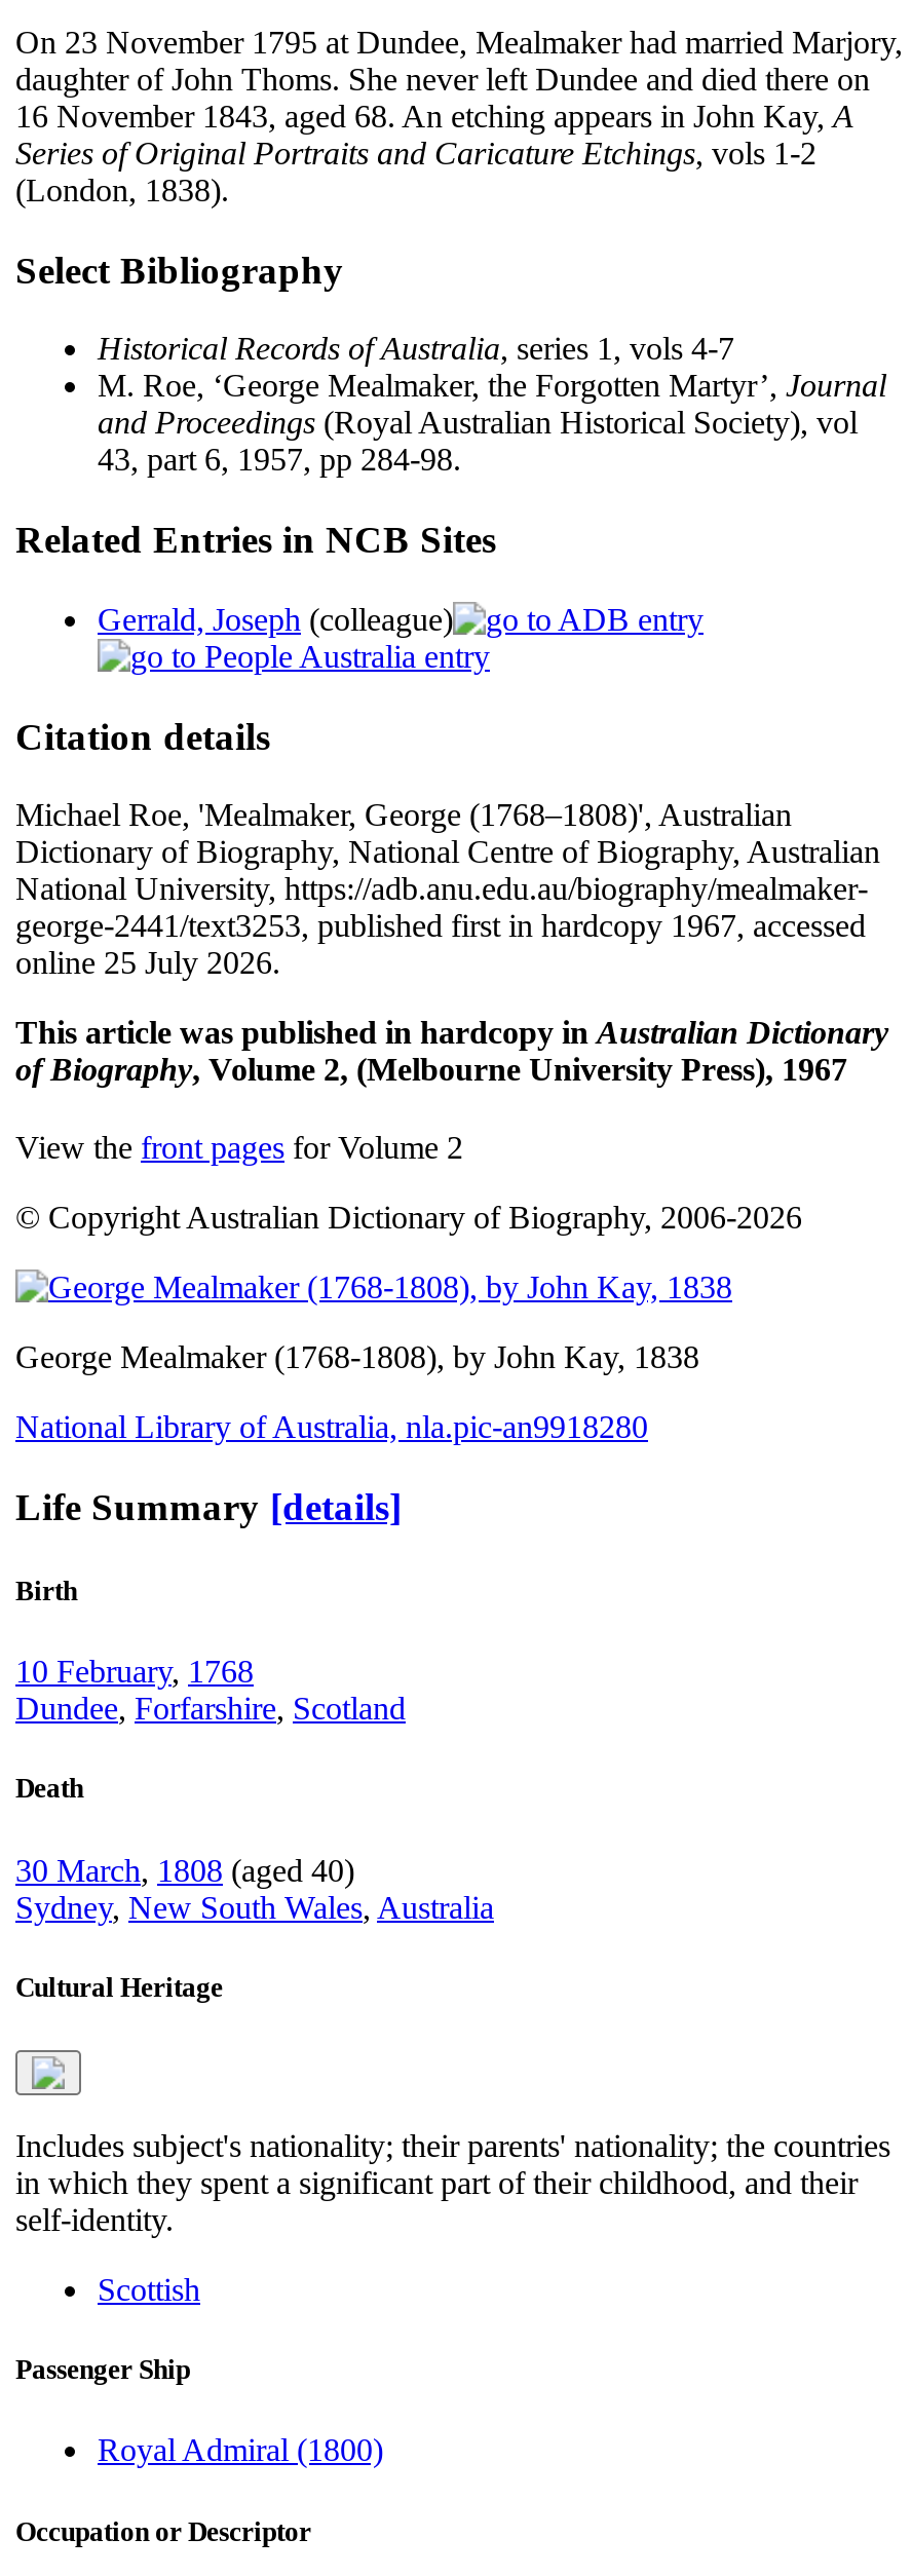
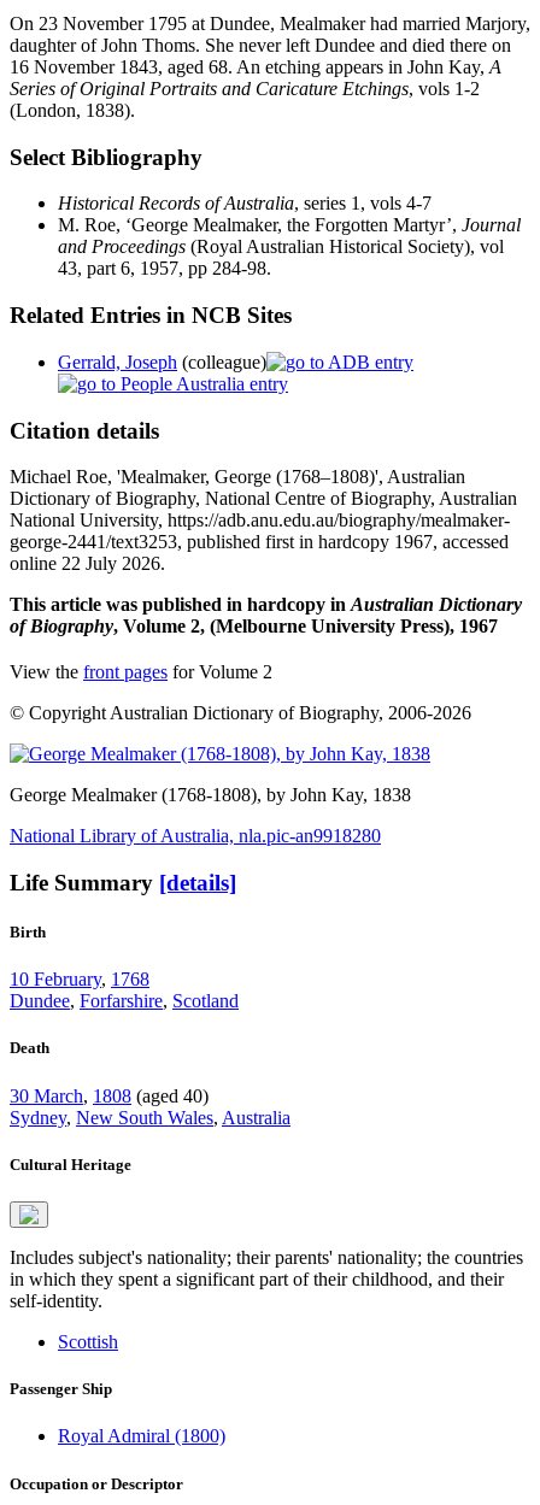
[15,945,280,980] online 25 July 2026. -> [10,553,165,574] online 22 July 2026.

